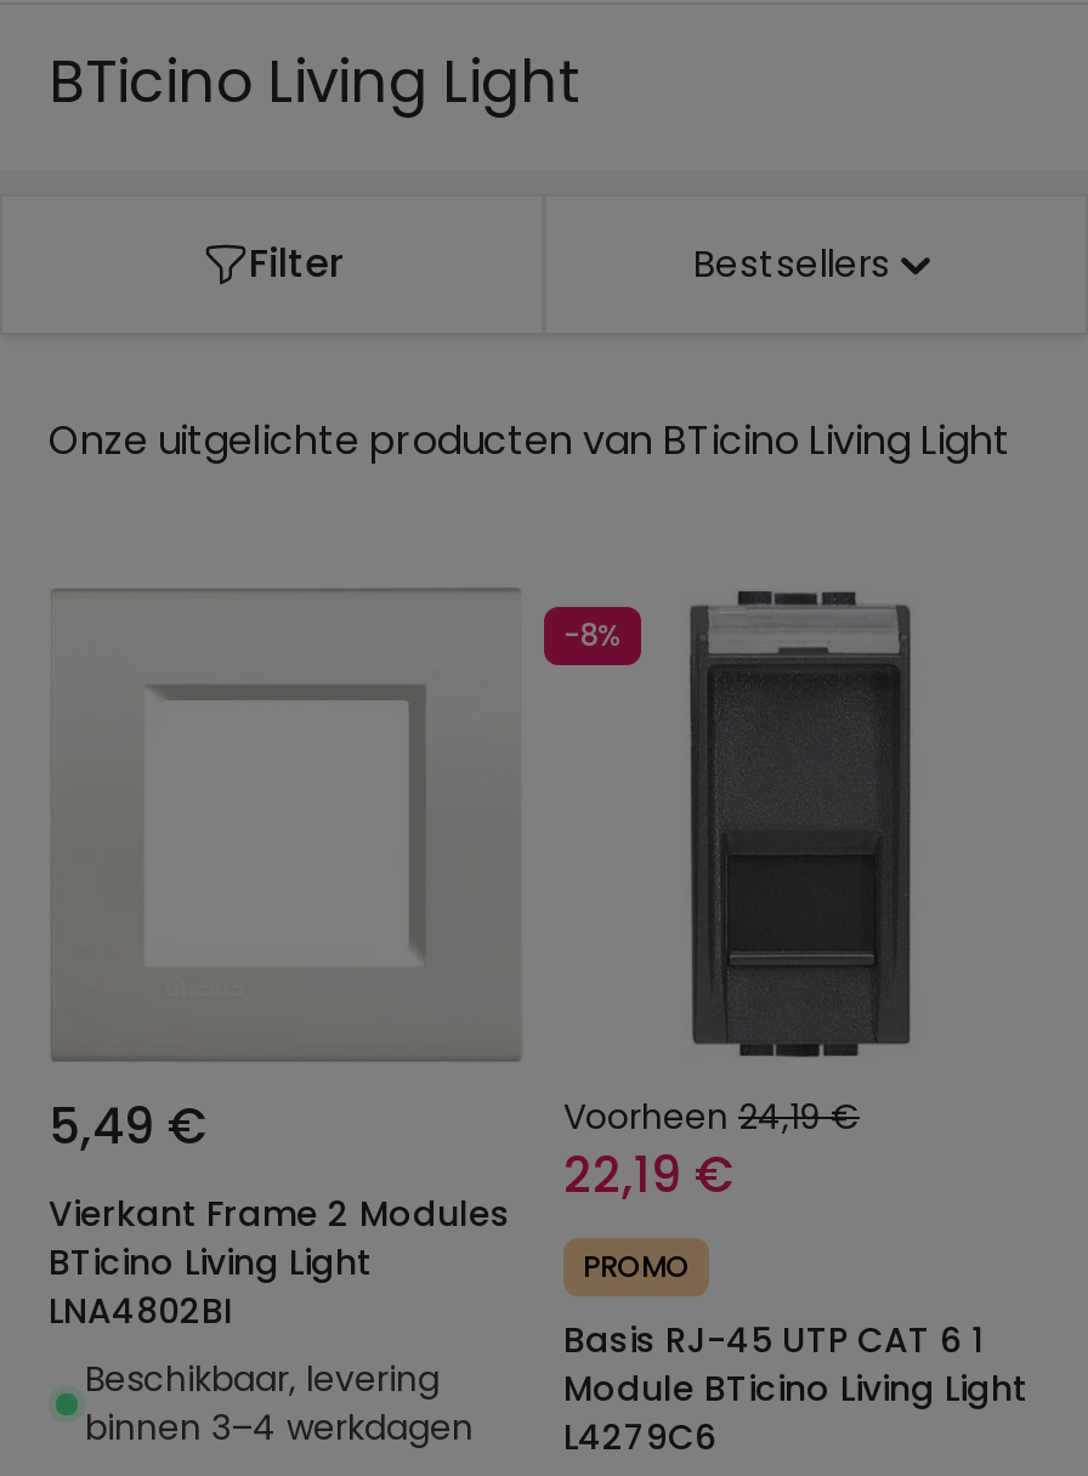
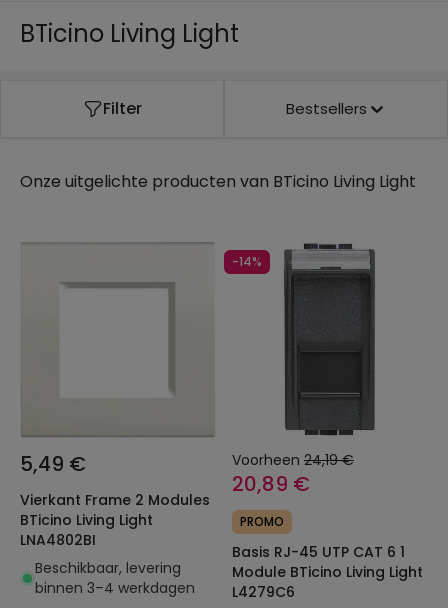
[563,614,622,655] -8% -> [232,253,262,270] -14%
[563,1141,736,1209] 22,19 € -> [232,470,310,498] 20,89 €

